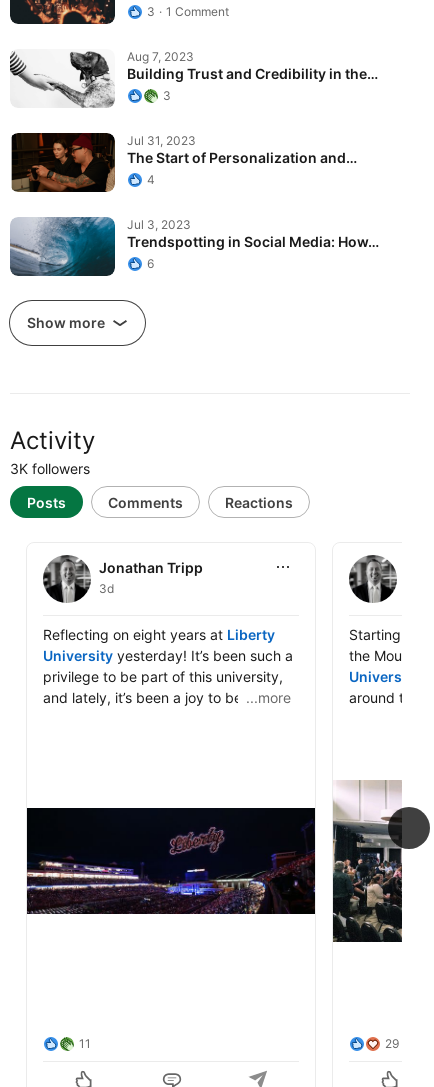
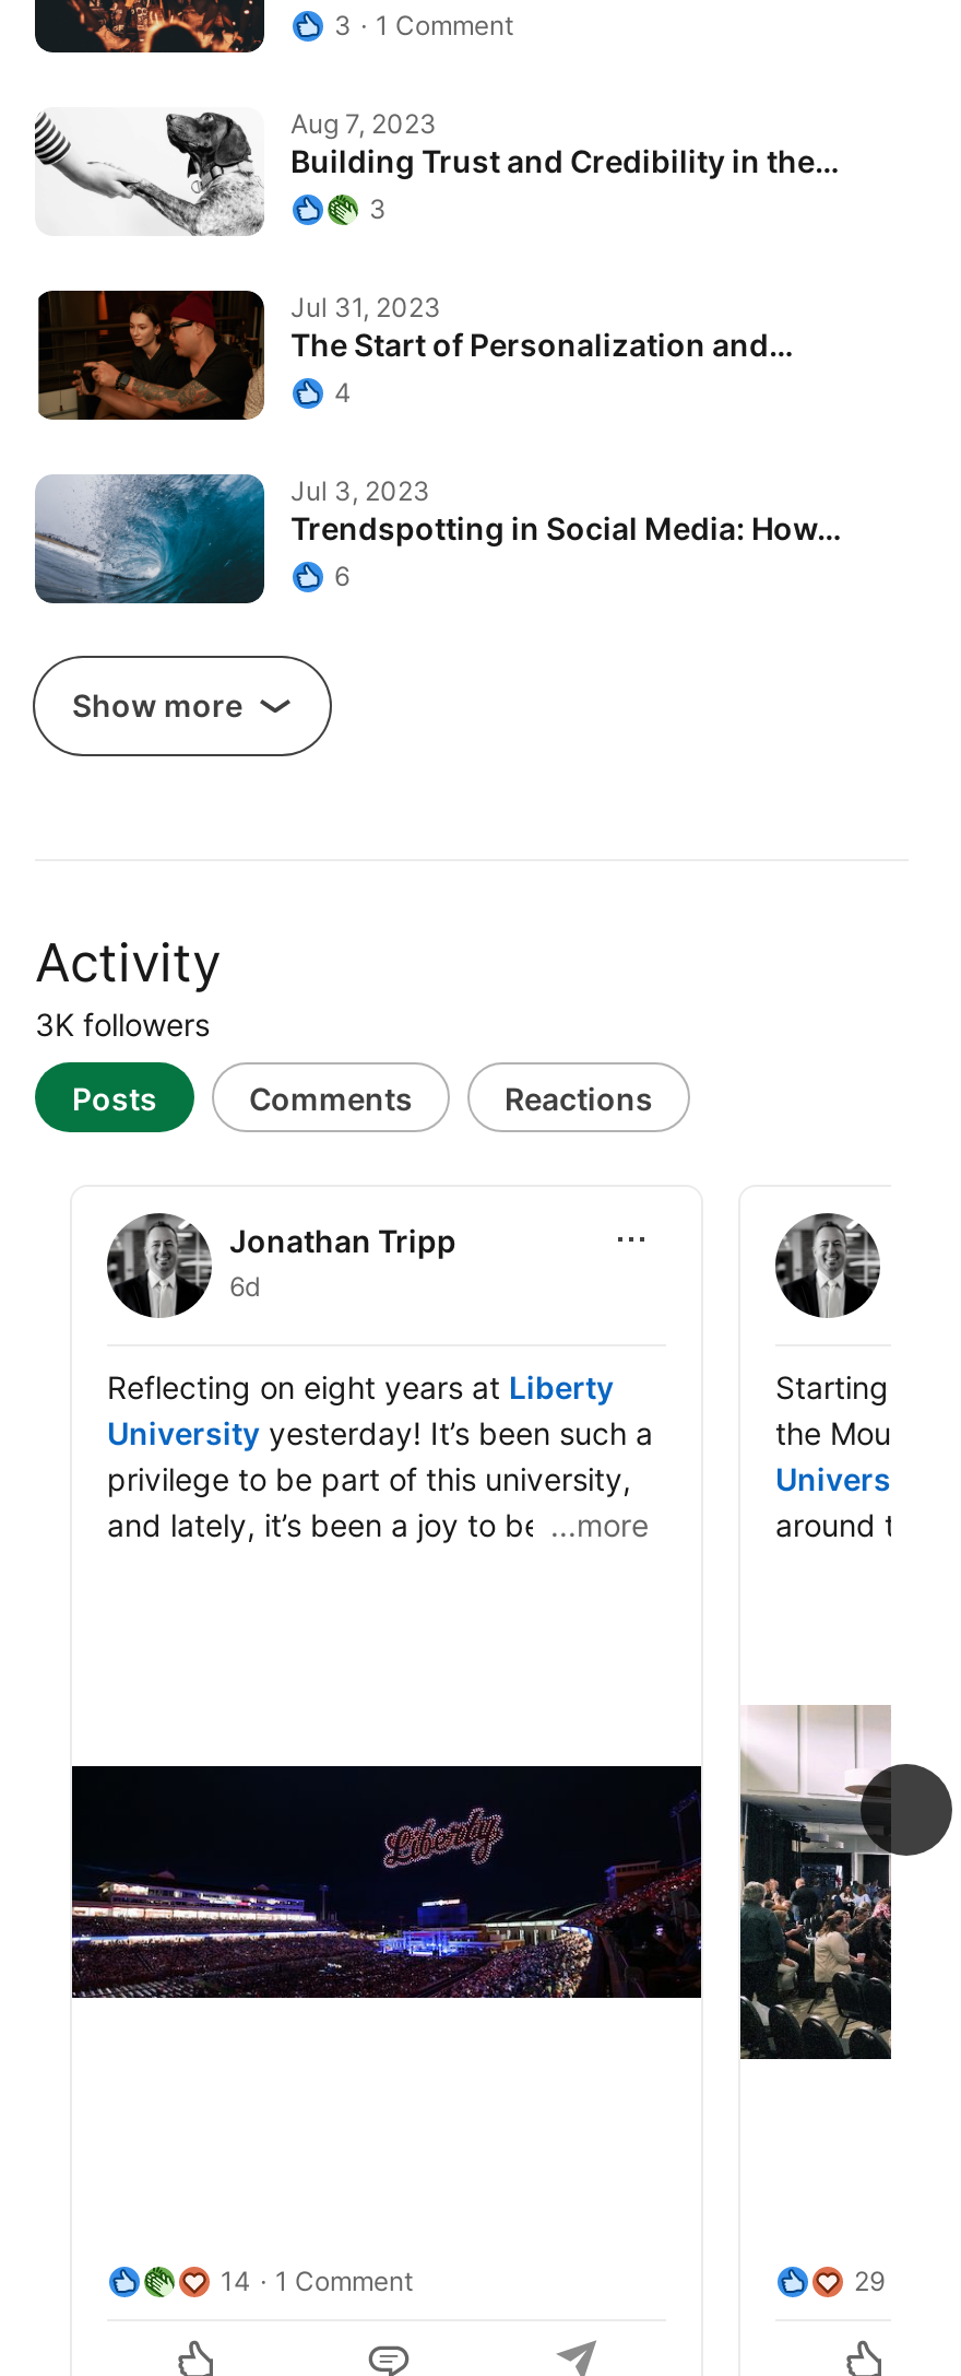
[99,581,114,596] 3d -> [229,1269,260,1302] 6d
[79,1036,91,1051] 11 -> [221,2265,413,2298] 14 | 1 Comment

